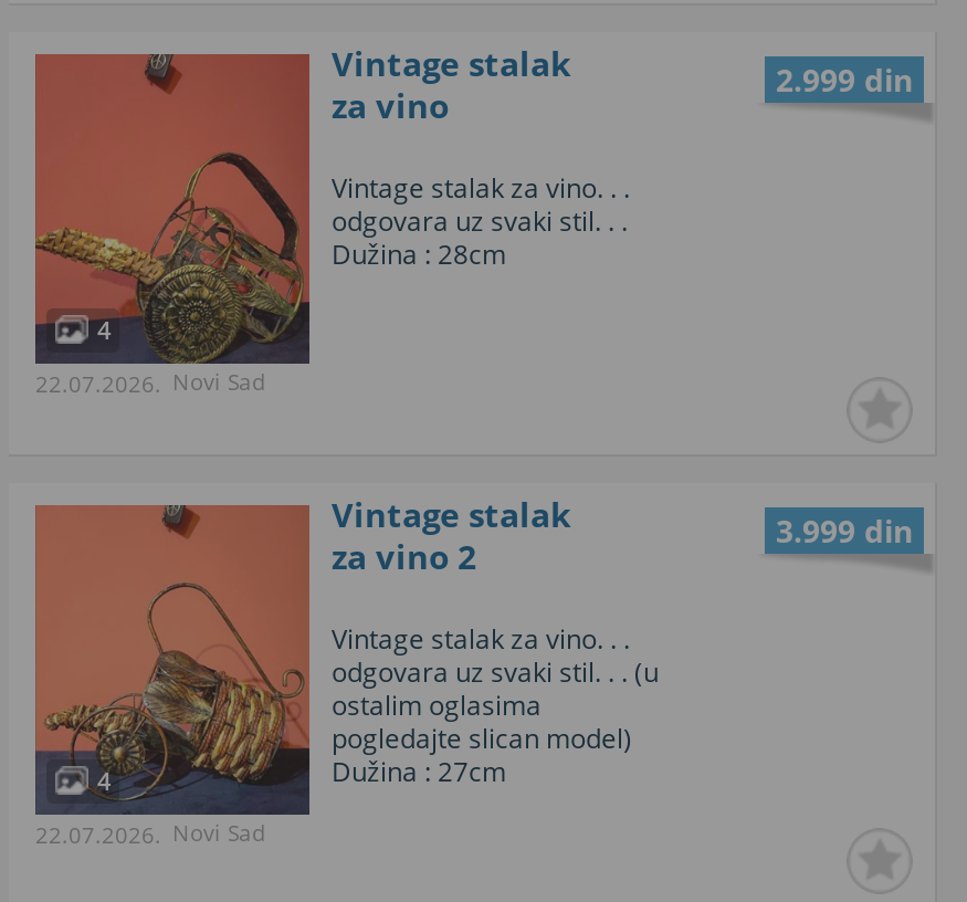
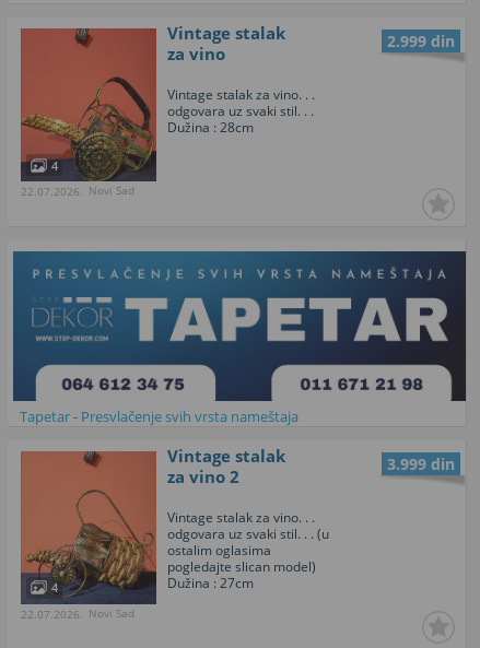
none -> [12,250,467,426] [image] | Tapetar - Presvlačenje svih vrsta nameštaja

